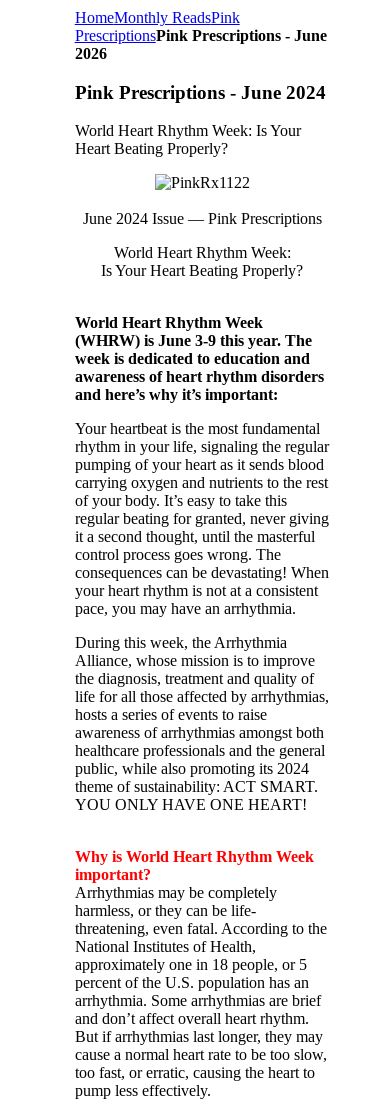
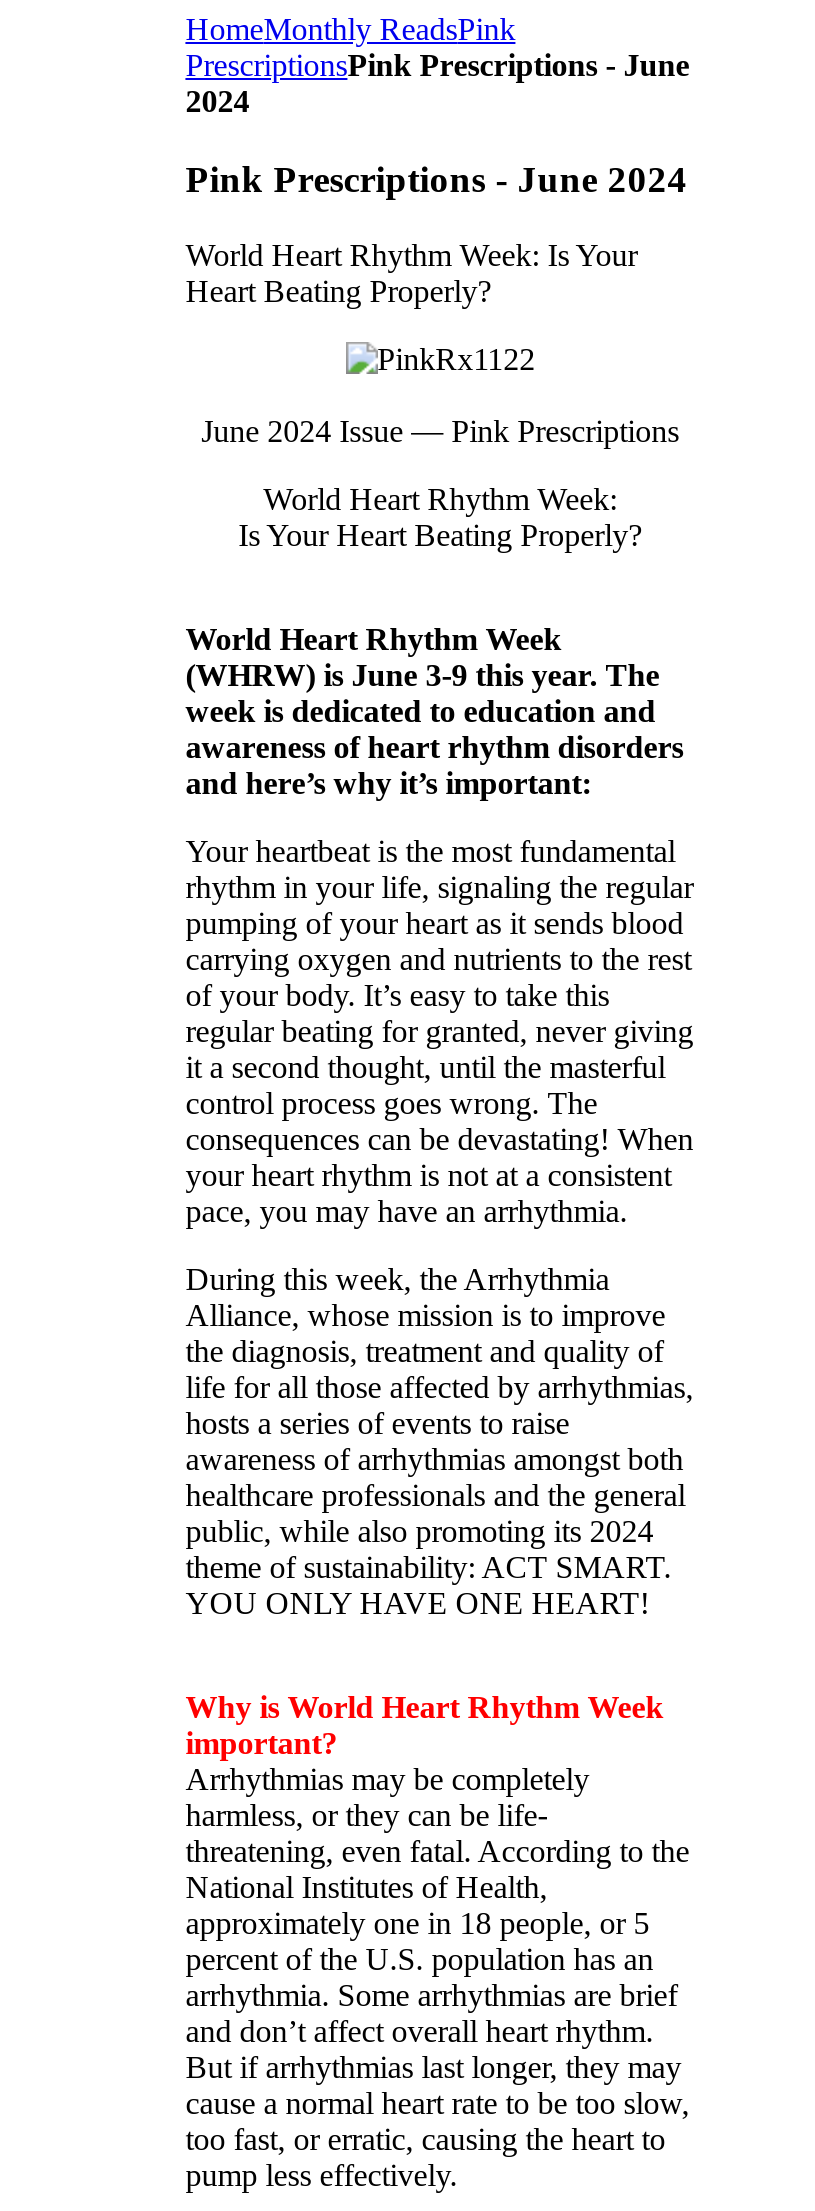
[75,45,107,62] 2026 -> [185,84,249,118] 2024

